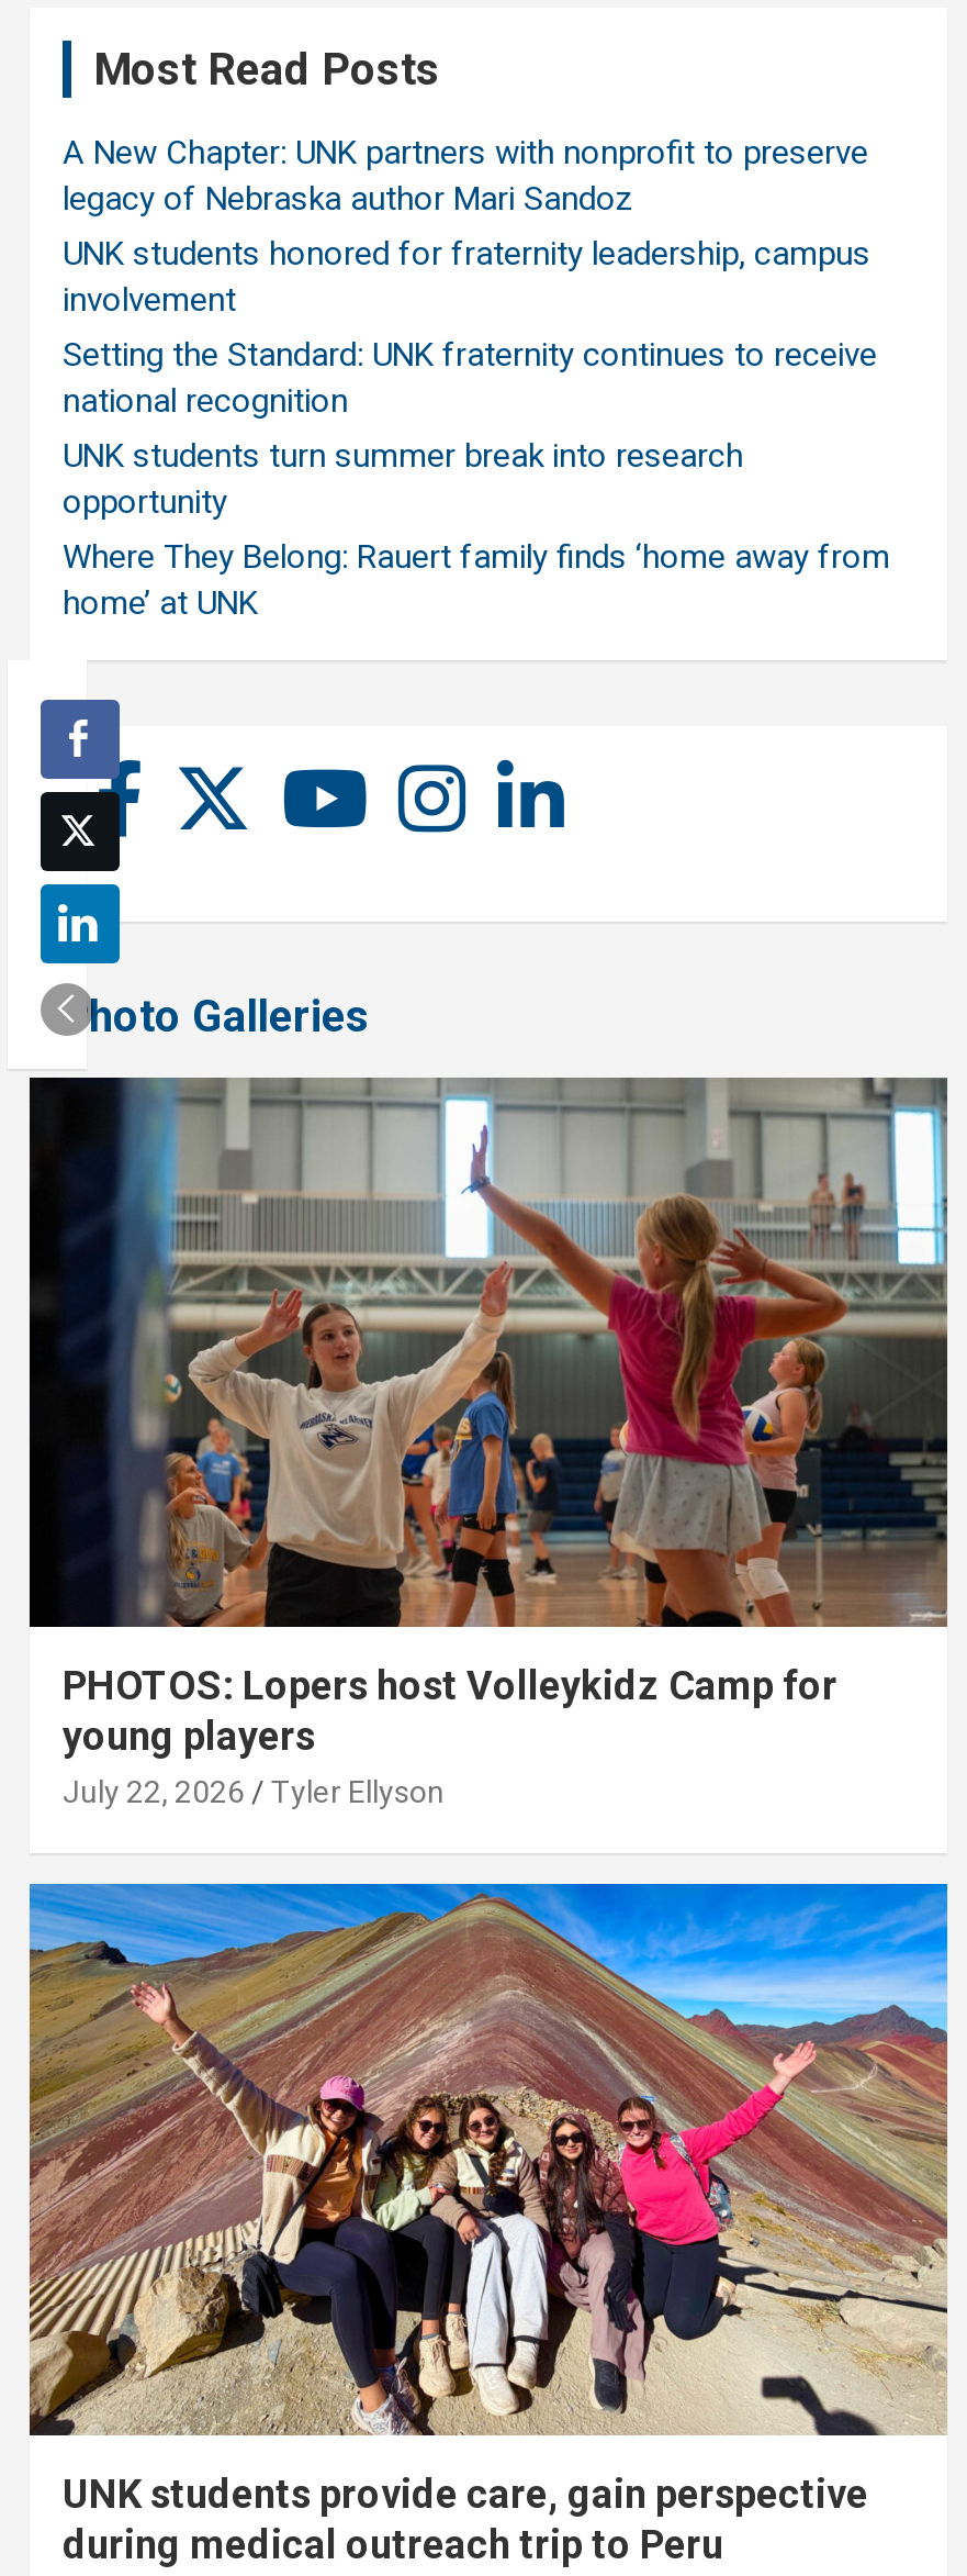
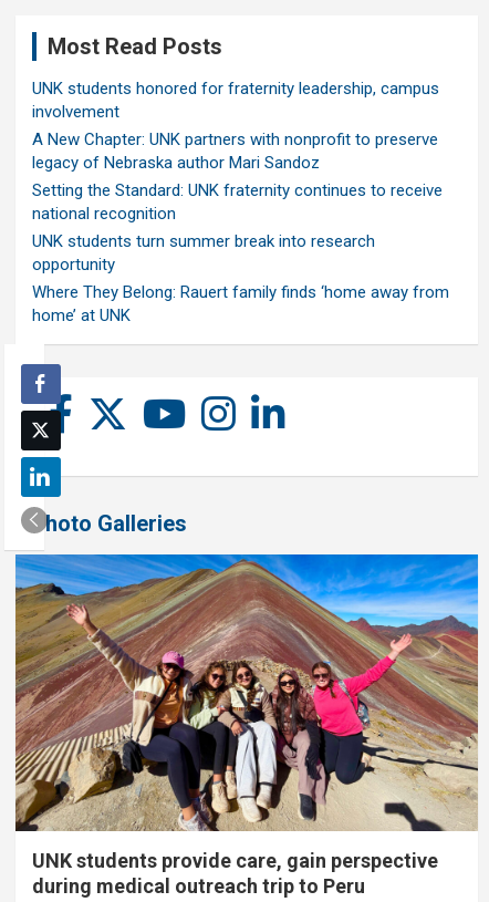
moved [63,132,868,218] -> [32,129,438,172]: A New Chapter: UNK partners with nonprofit to preserve | legacy of Nebraska author Mari Sandoz
[27,1075,949,1810] [image] | PHOTOS: Lopers host Volleykidz Camp for | young players | July 22, 2026 | Tyler Ellyson -> none

